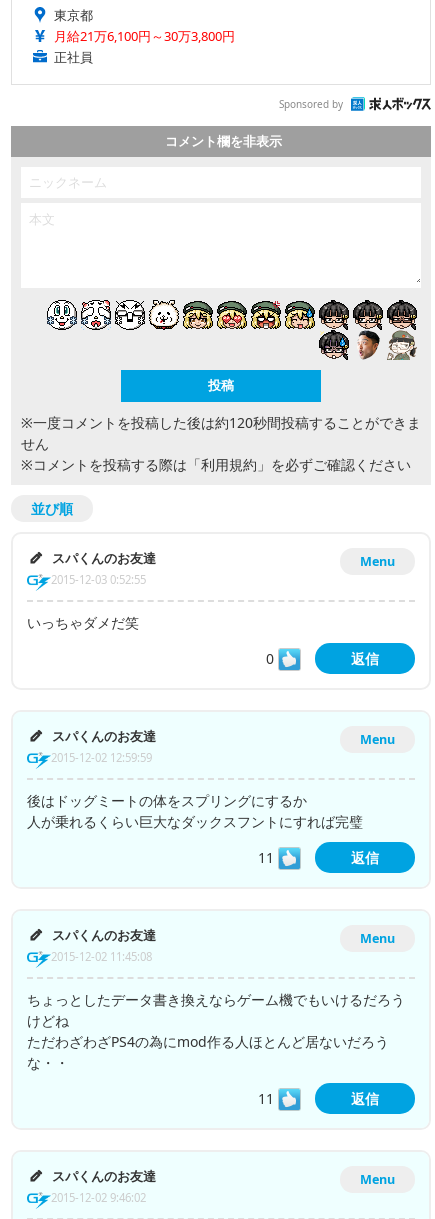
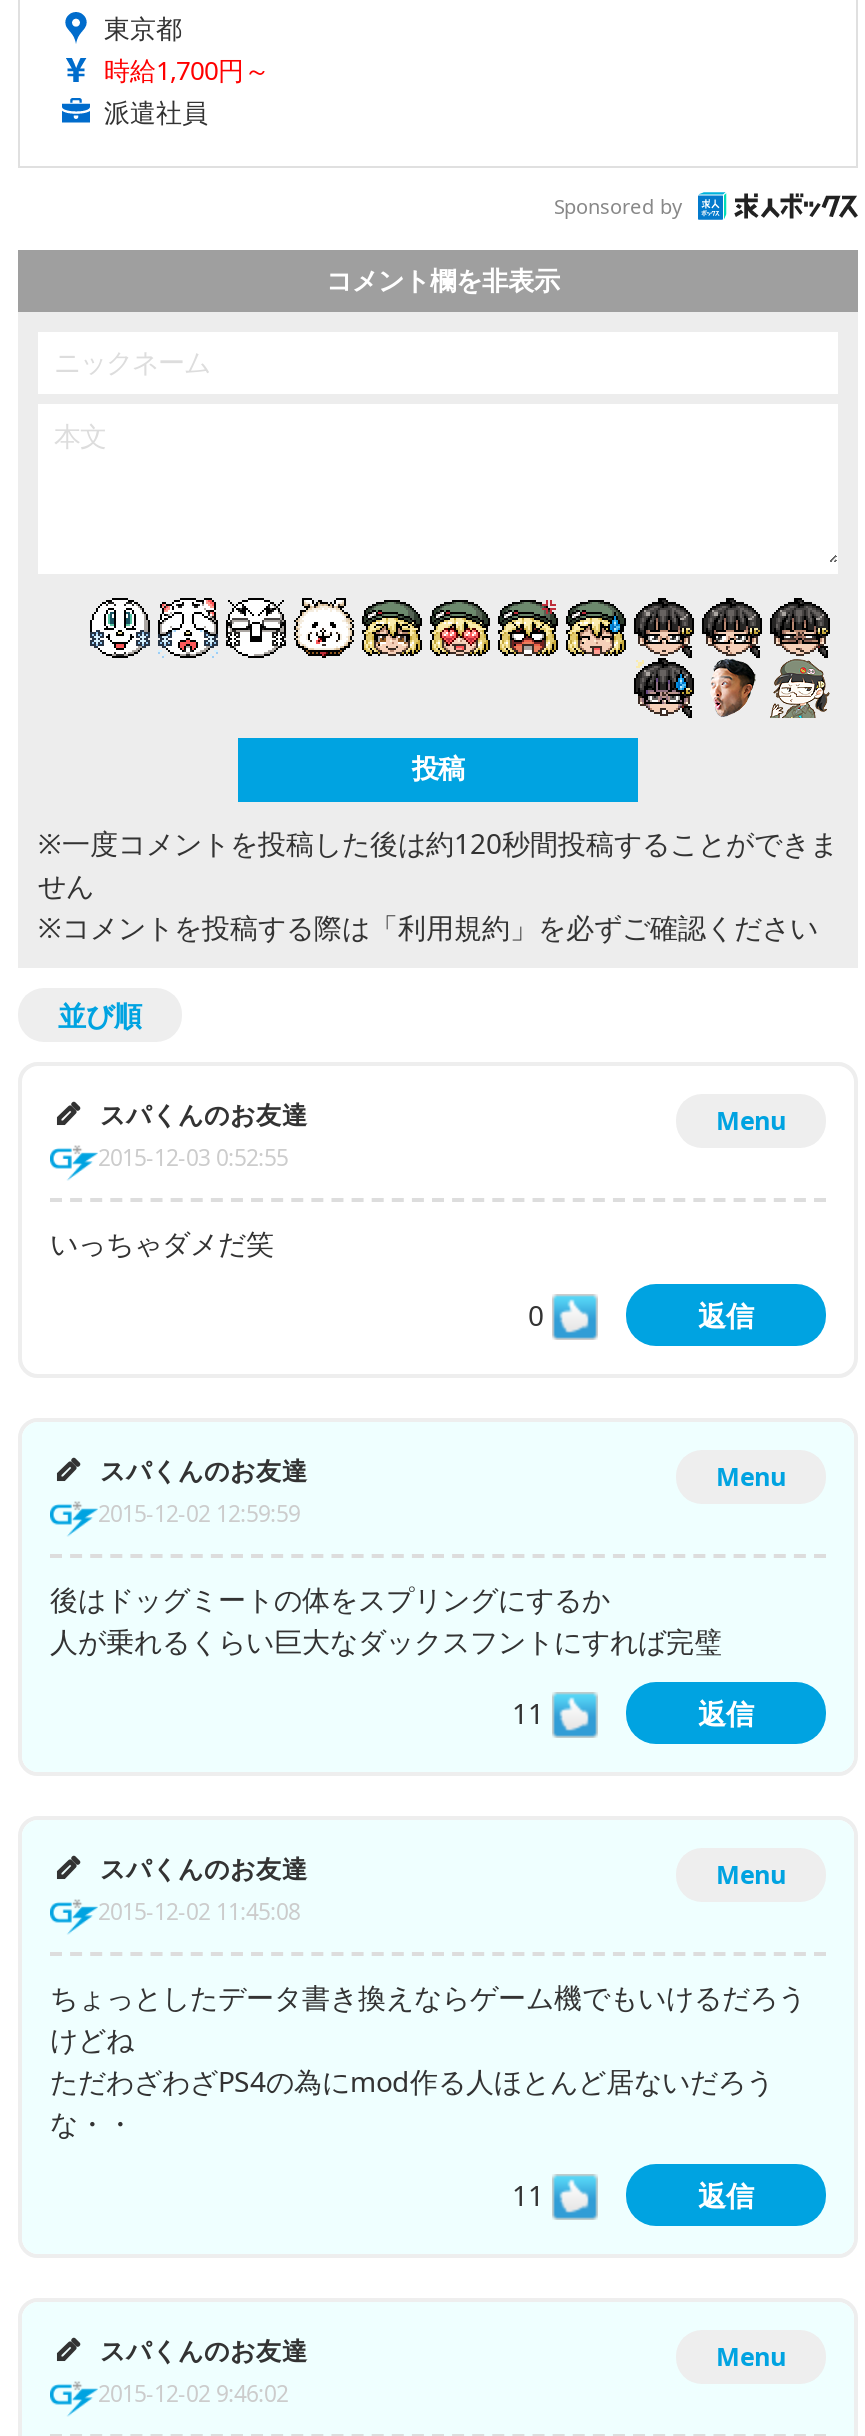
[54,27,235,66] 月給21万6,100円～30万3,800円 | 正社員 -> [104,51,270,129] 時給1,700円～ | 派遣社員

